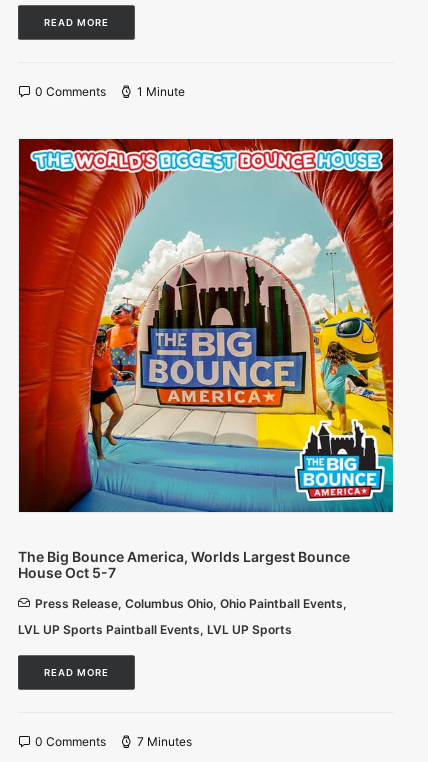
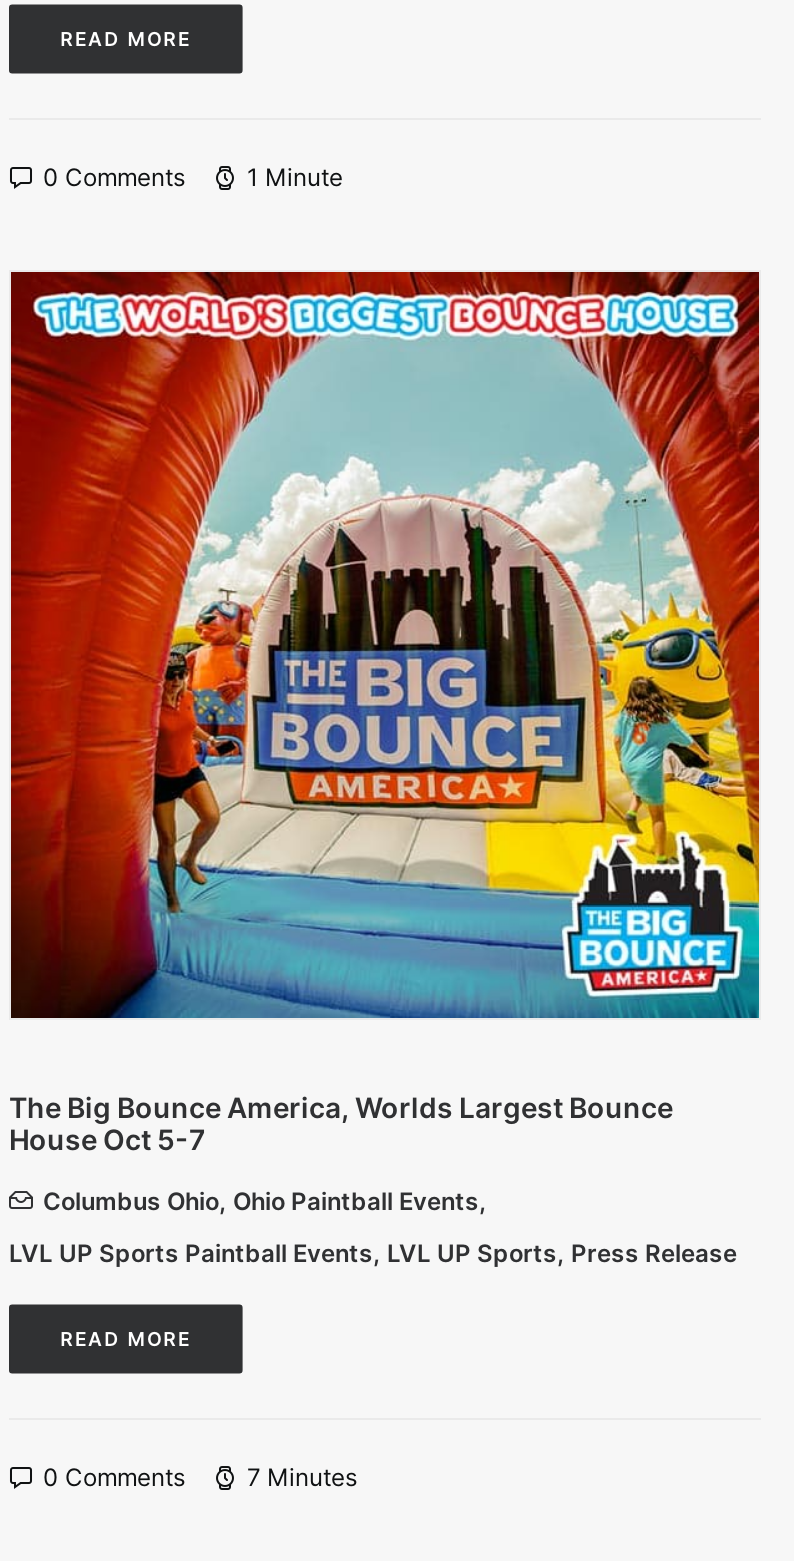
[35,596,347,611] Press Release, Columbus Ohio, Ohio Paintball Events, -> [43,1186,487,1216] Columbus Ohio, Ohio Paintball Events,
[18,622,292,637] LVL UP Sports Paintball Events, LVL UP Sports -> [9,1238,737,1268] LVL UP Sports Paintball Events, LVL UP Sports, Press Release

